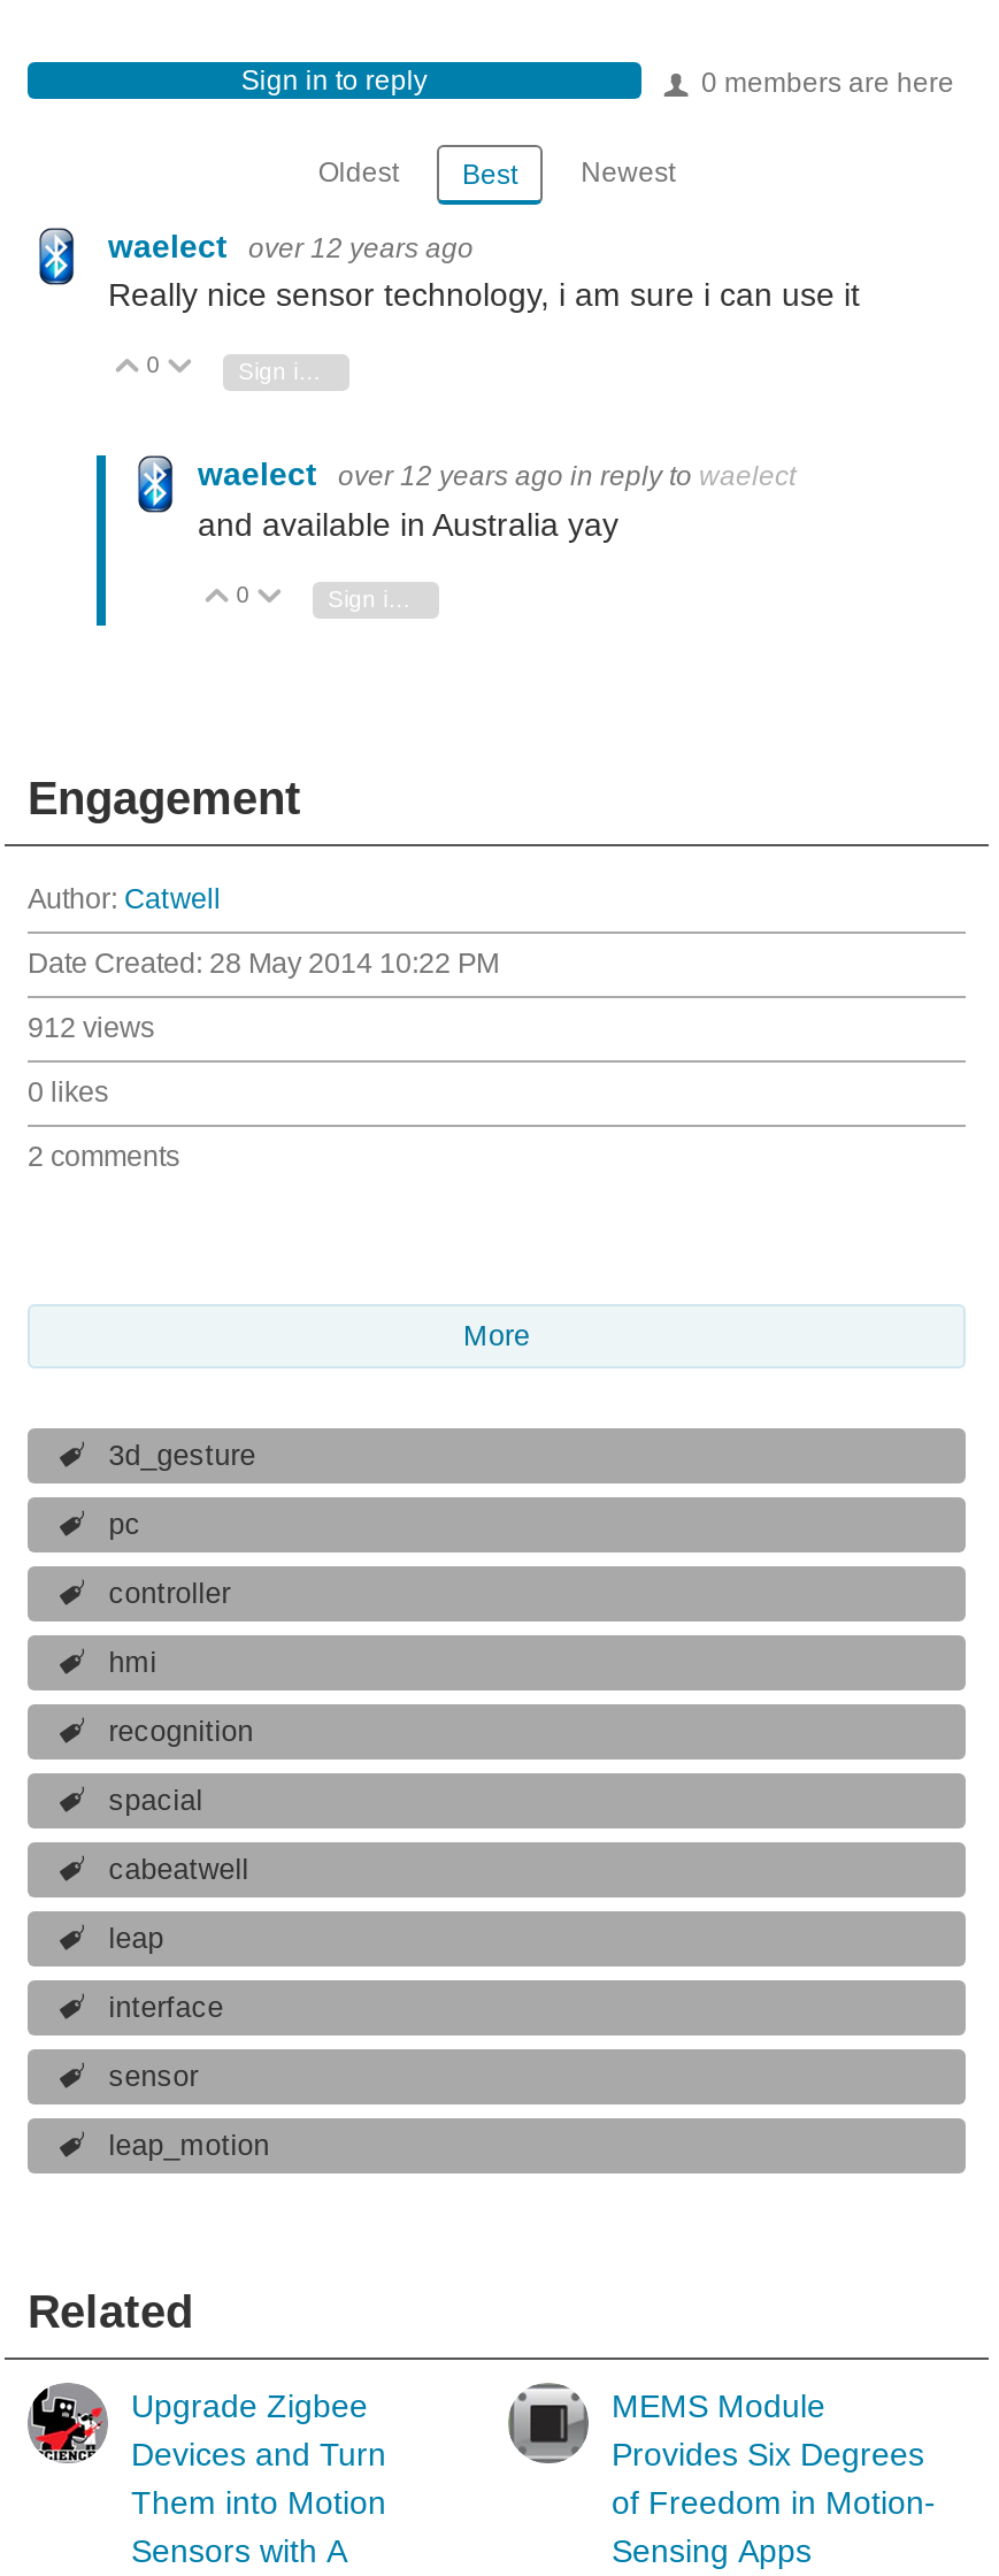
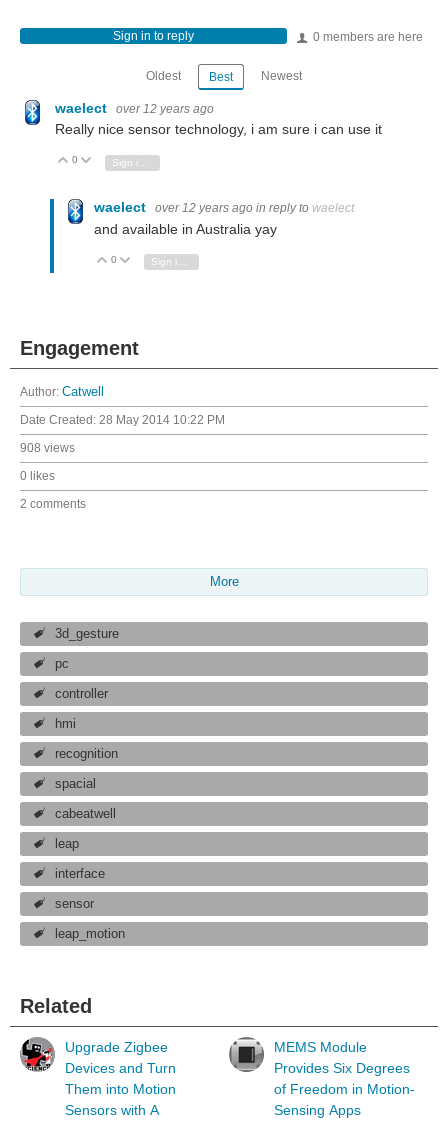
[28,1013,154,1045] 912 views -> [20,441,75,455] 908 views

